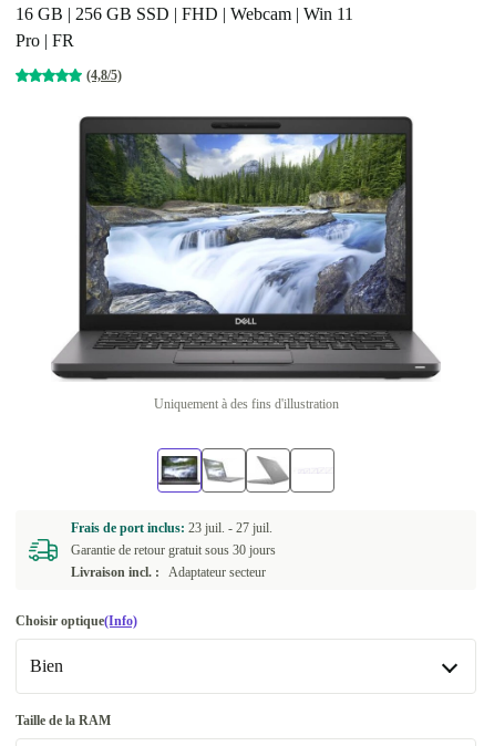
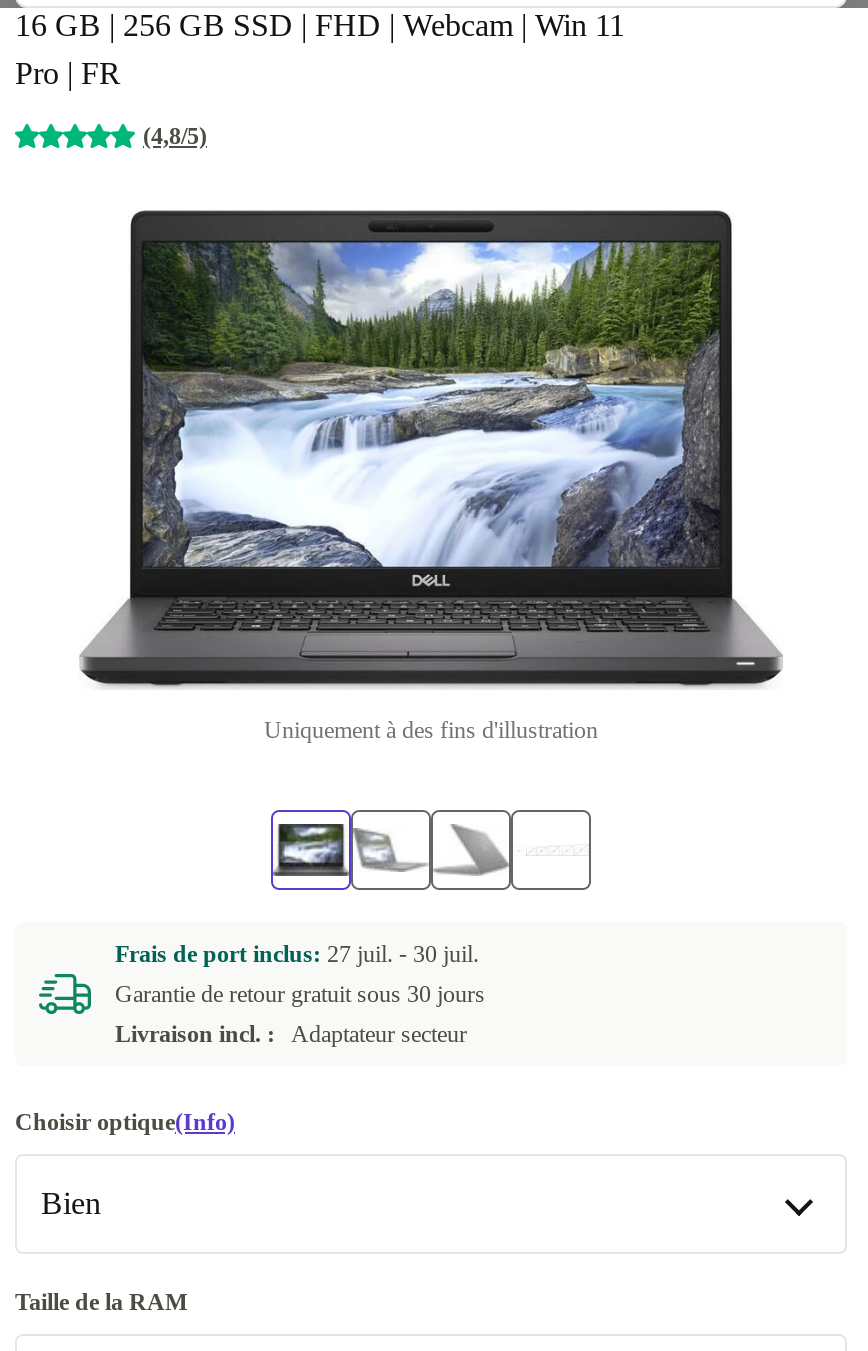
[71,520,272,536] Frais de port inclus: 23 juil. - 27 juil. -> [115,940,479,968] Frais de port inclus: 27 juil. - 30 juil.

